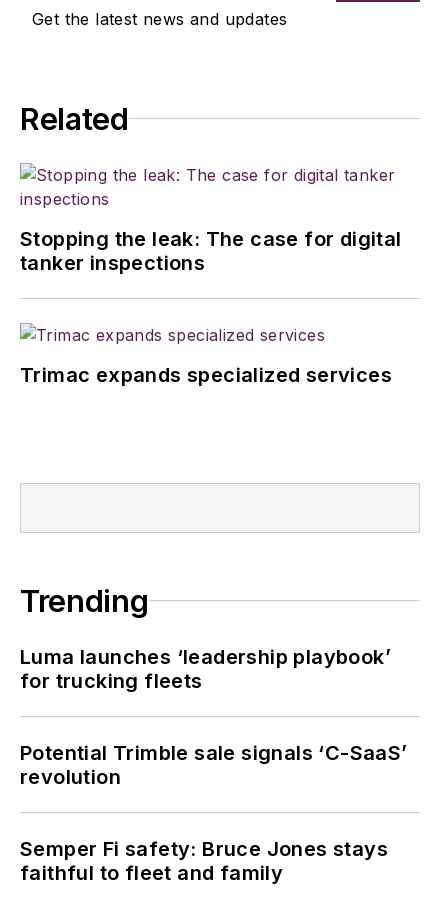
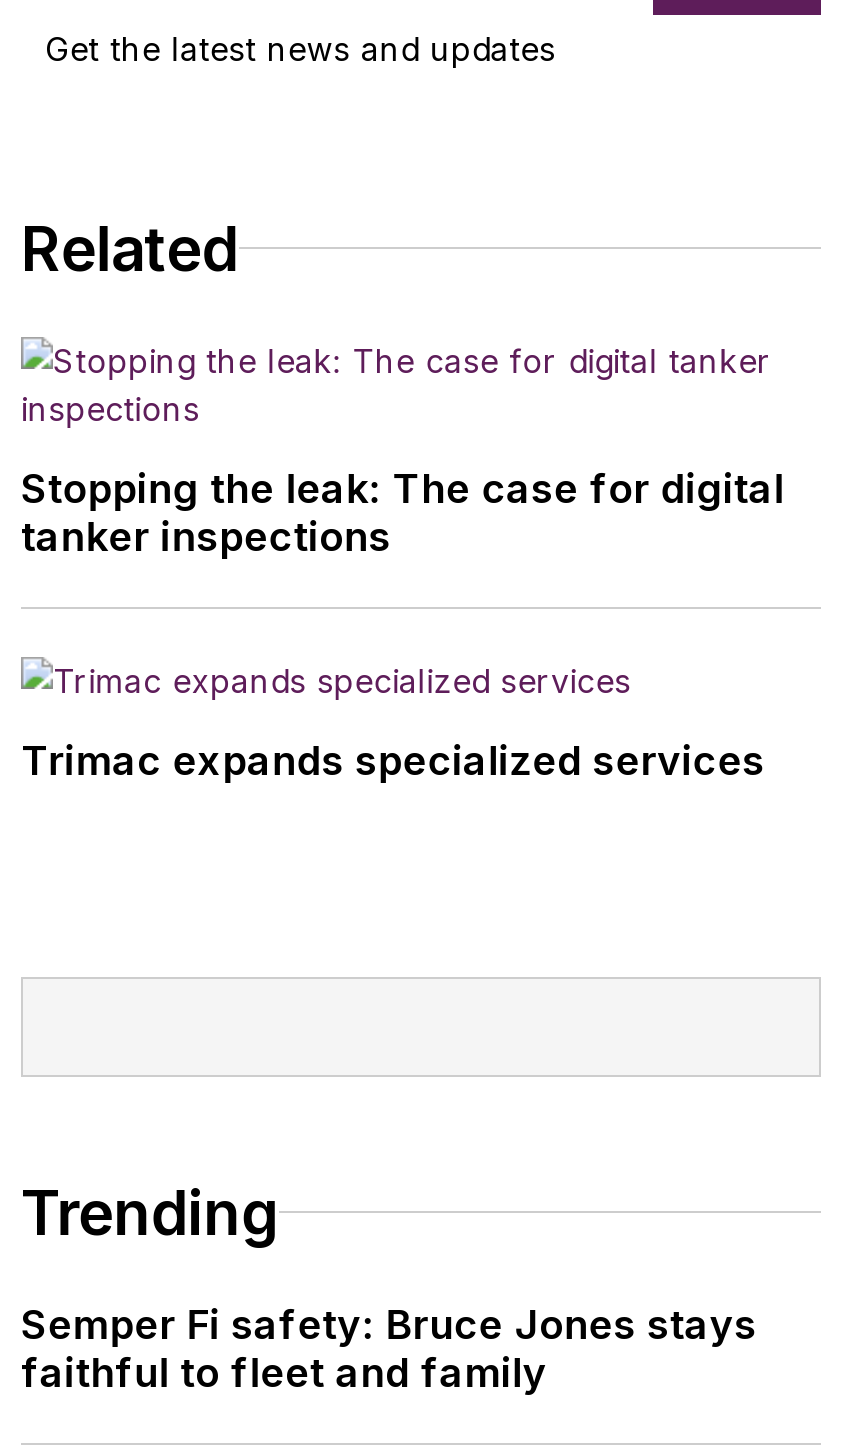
[20,644,408,788] Luma launches ‘leadership playbook’ | for trucking fleets | Potential Trimble sale signals ‘C-SaaS’ | revolution -> none

